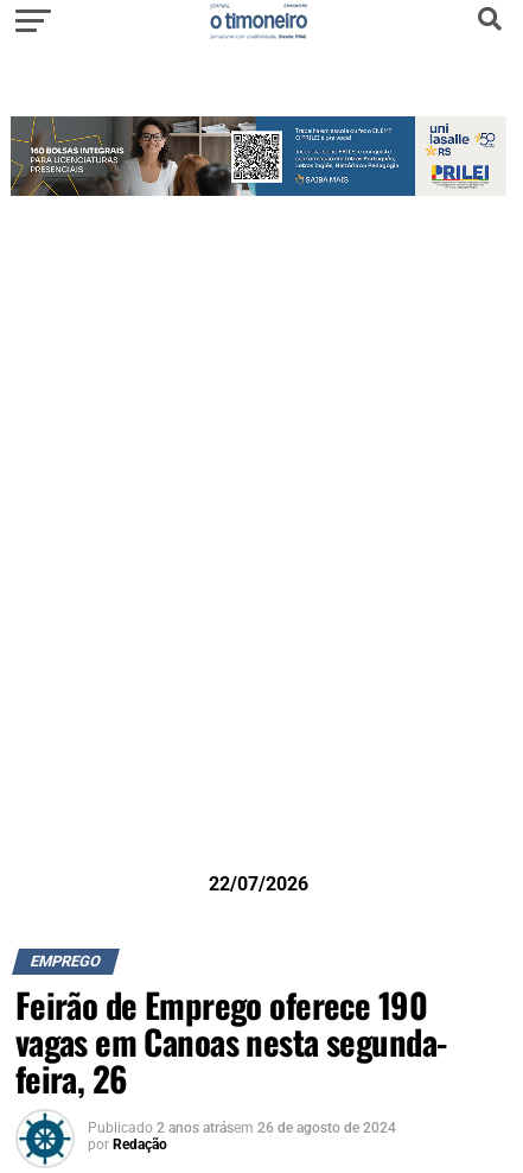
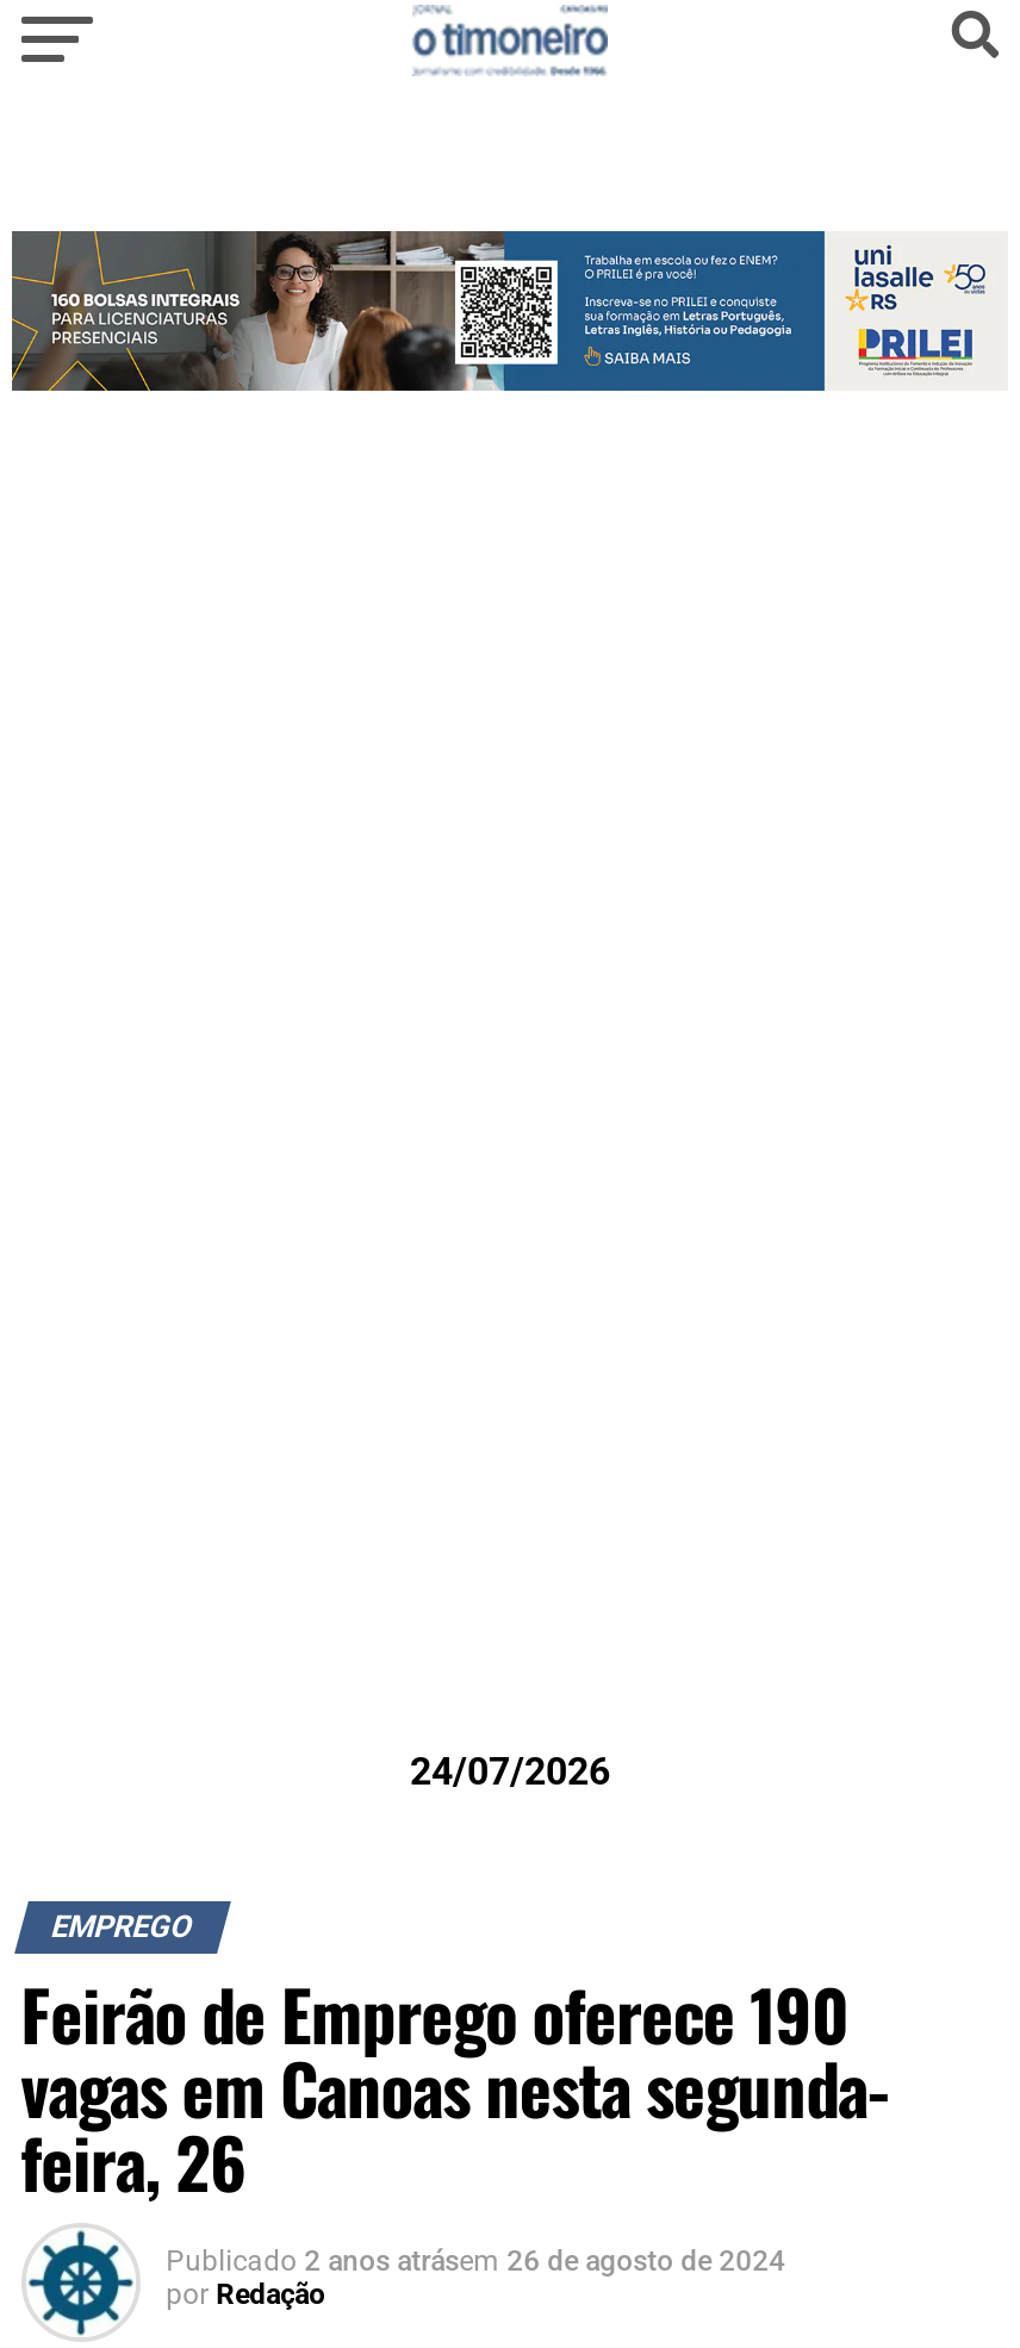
[209,873,308,895] 22/07/2026 -> [410,1749,610,1794] 24/07/2026

